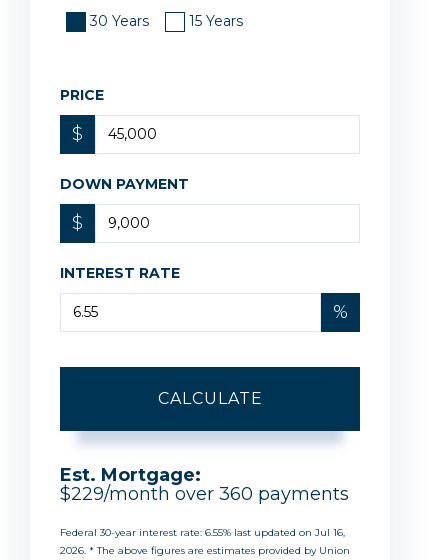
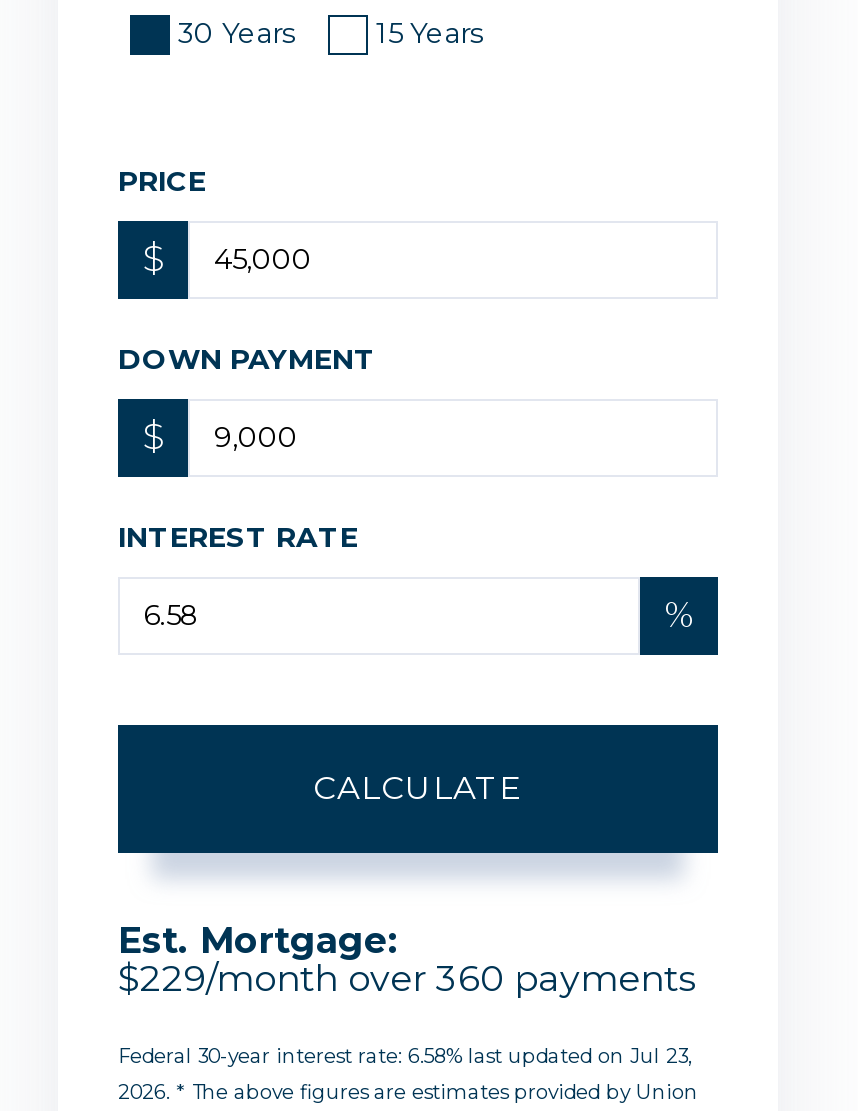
[60,526,345,539] Federal 30-year interest rate: 6.55% last updated on Jul 16, -> [118,1043,692,1069] Federal 30-year interest rate: 6.58% last updated on Jul 23,

